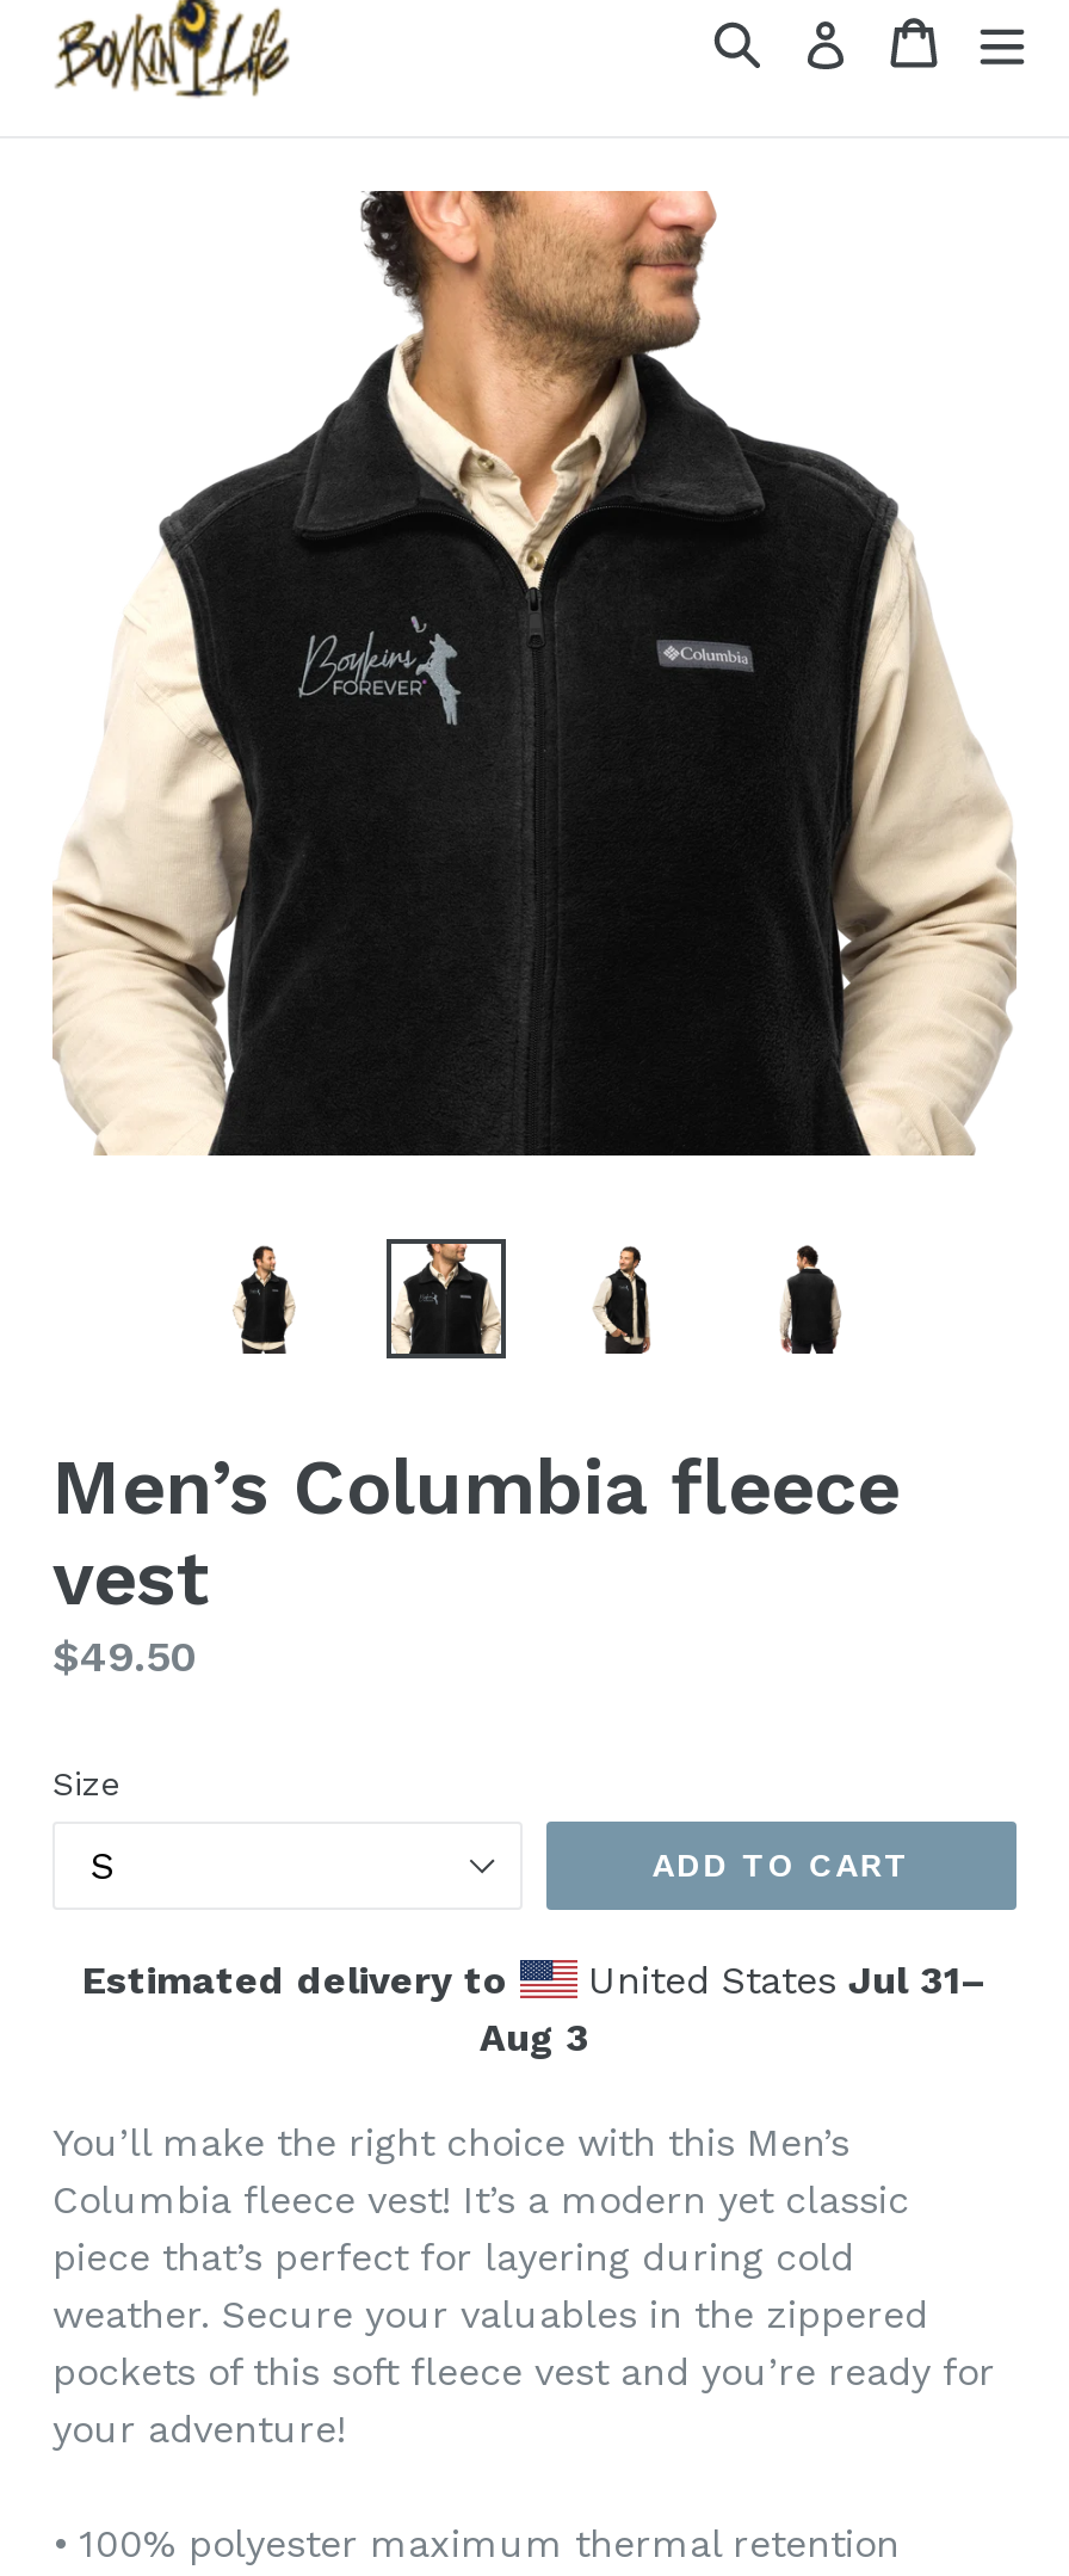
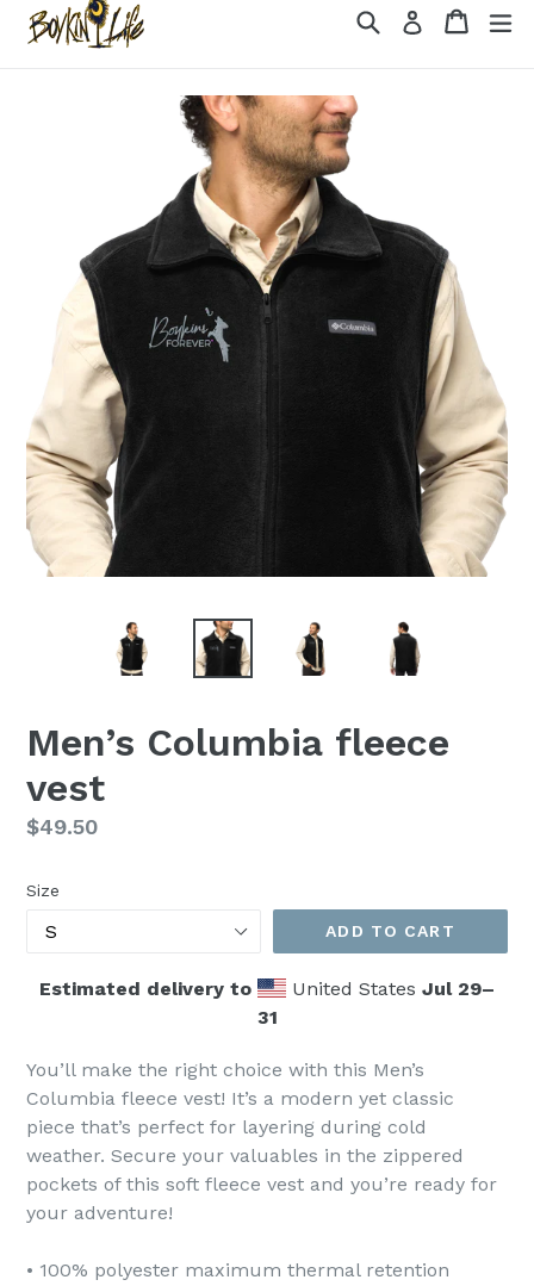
[480,1958,987,2060] United States Jul 31– | Aug 3 -> [257,977,495,1029] United States Jul 29– | 31

